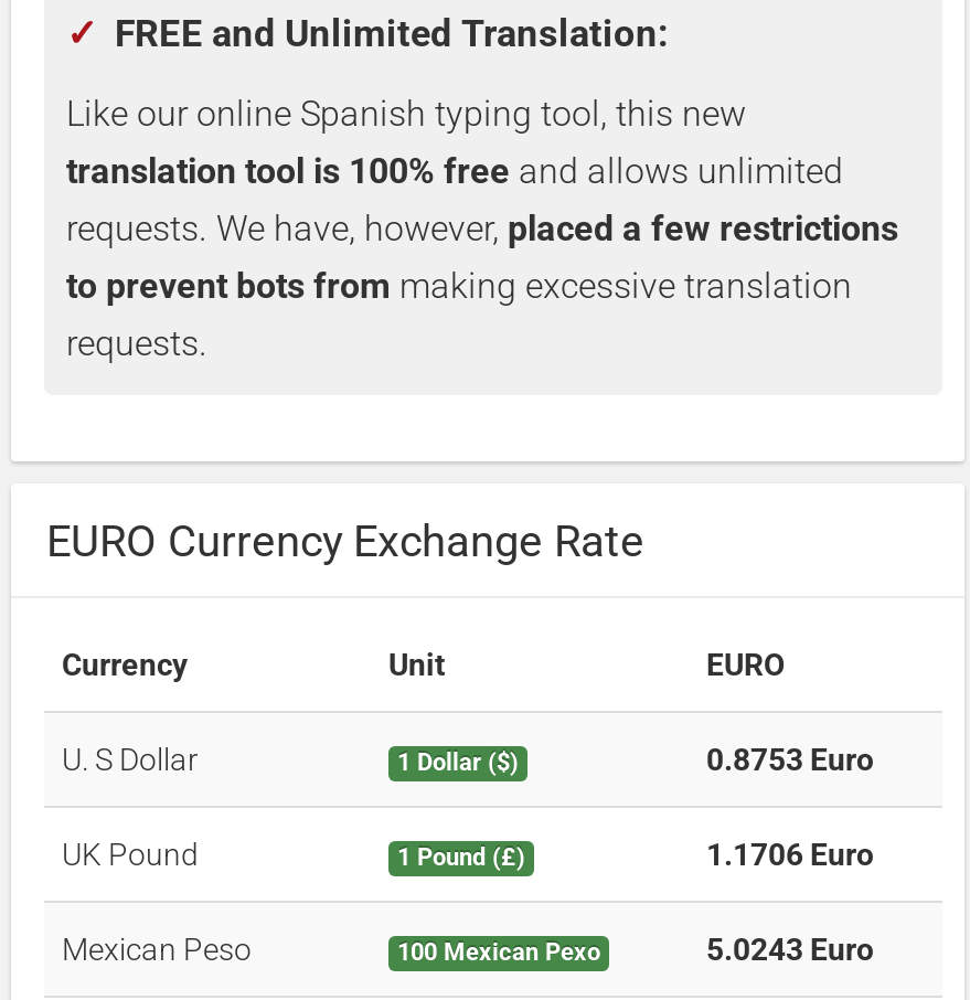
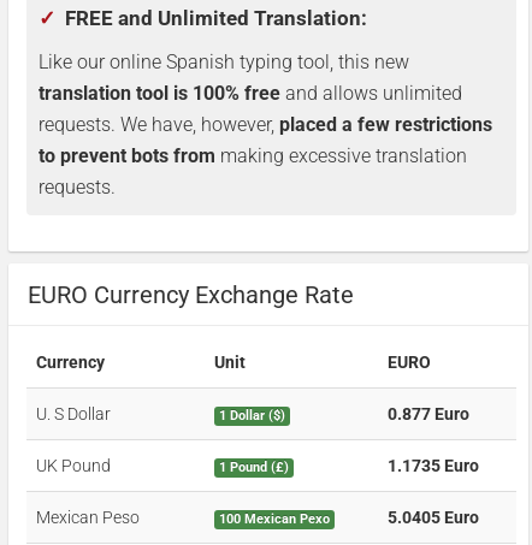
[706,742,874,777] 0.8753 Euro -> [388,404,469,423] 0.877 Euro
[706,837,874,872] 1.1706 Euro -> [388,456,479,475] 1.1735 Euro
[706,932,874,967] 5.0243 Euro -> [388,508,479,527] 5.0405 Euro

